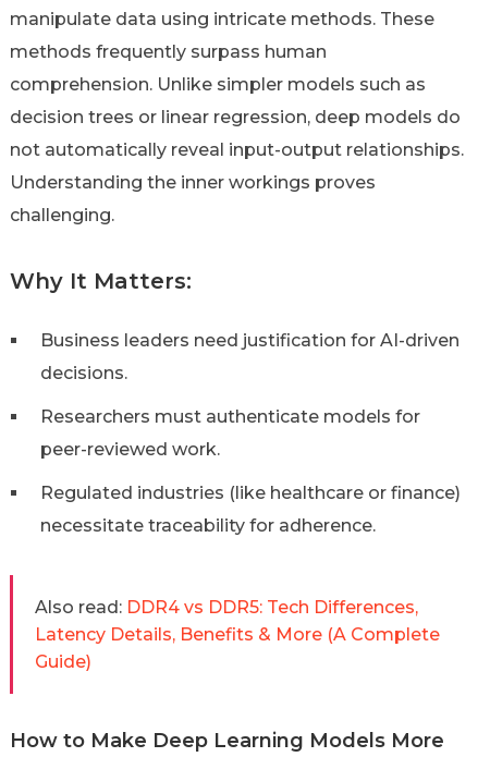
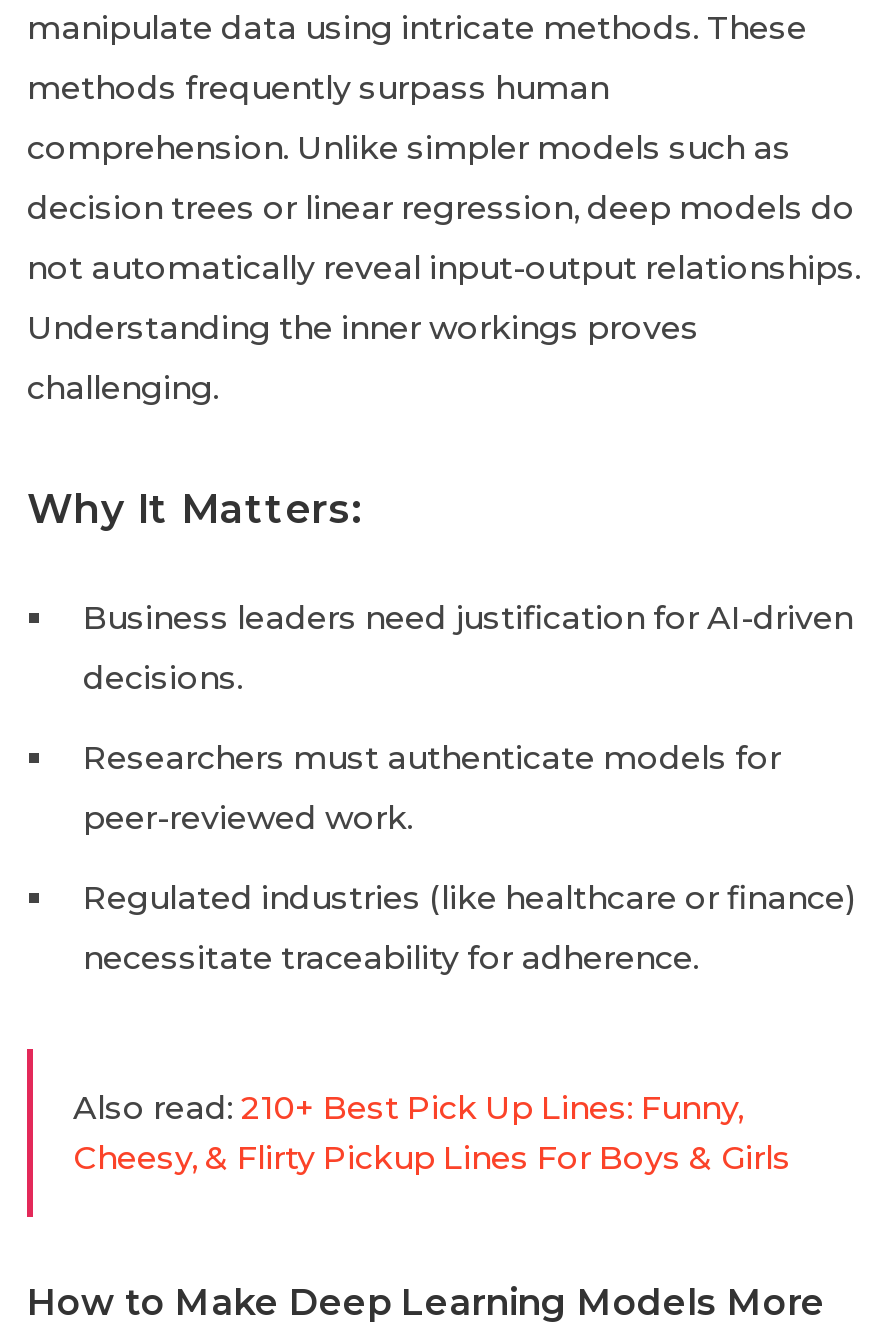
[35,597,440,672] Also read: DDR4 vs DDR5: Tech Differences, | Latency Details, Benefits & More (A Complete | Guide) -> [73,1089,791,1177] Also read: 210+ Best Pick Up Lines: Funny, | Cheesy, & Flirty Pickup Lines For Boys & Girls

